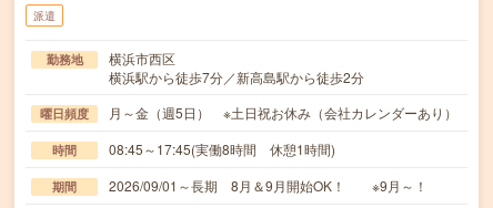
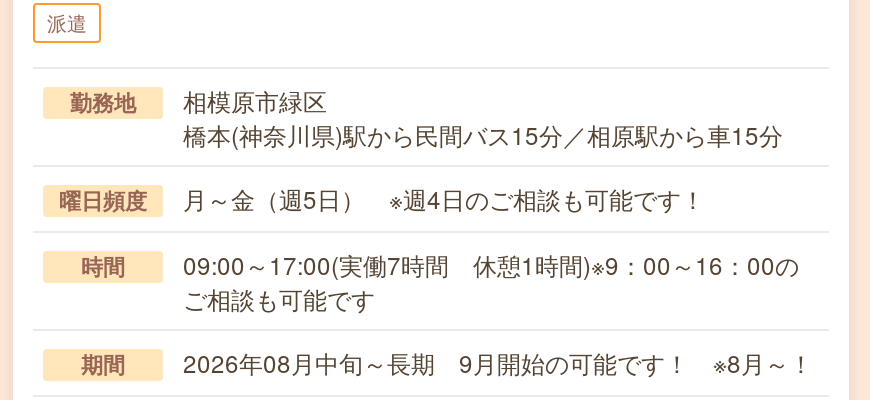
[109,49,364,86] 横浜市西区 | 横浜駅から徒歩7分／新高島駅から徒歩2分 -> [183,83,783,151] 相模原市緑区 | 橋本(神奈川県)駅から民間バス15分／相原駅から車15分
[109,103,457,122] 月～金（週5日） ※土日祝お休み（会社カレンダーあり） -> [183,181,705,215] 月～金（週5日） ※週4日のご相談も可能です！
[109,139,335,158] 08:45～17:45(実働8時間 休憩1時間) -> [183,247,799,315] 09:00～17:00(実働7時間 休憩1時間)※9：00～16：00の | ご相談も可能です
[109,176,427,195] 2026/09/01～長期 8月＆9月開始OK！ ※9月～！ -> [183,345,813,379] 2026年08月中旬～長期 9月開始の可能です！ ※8月～！

